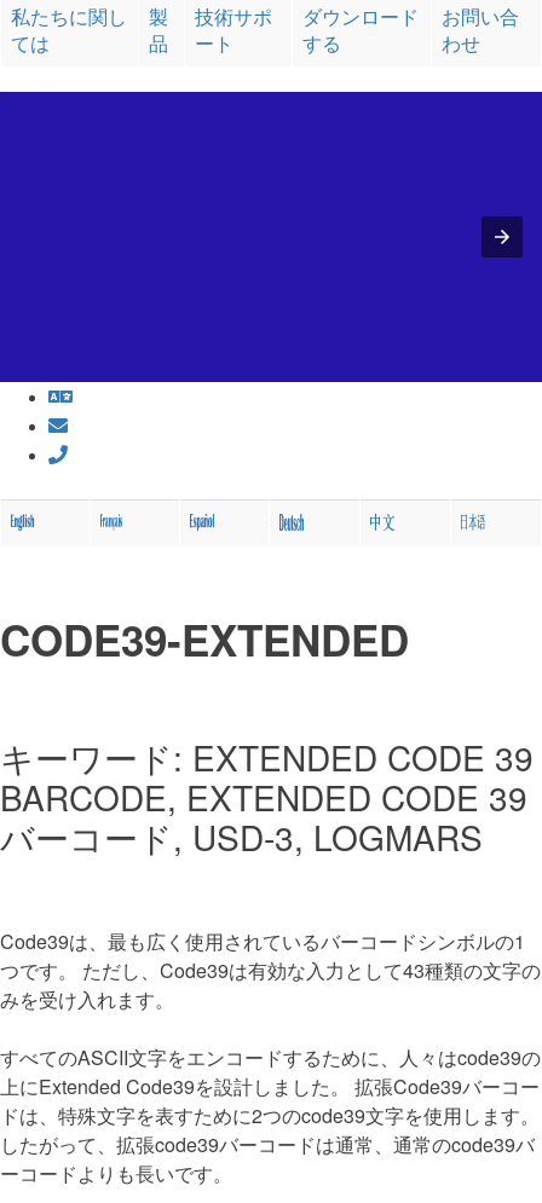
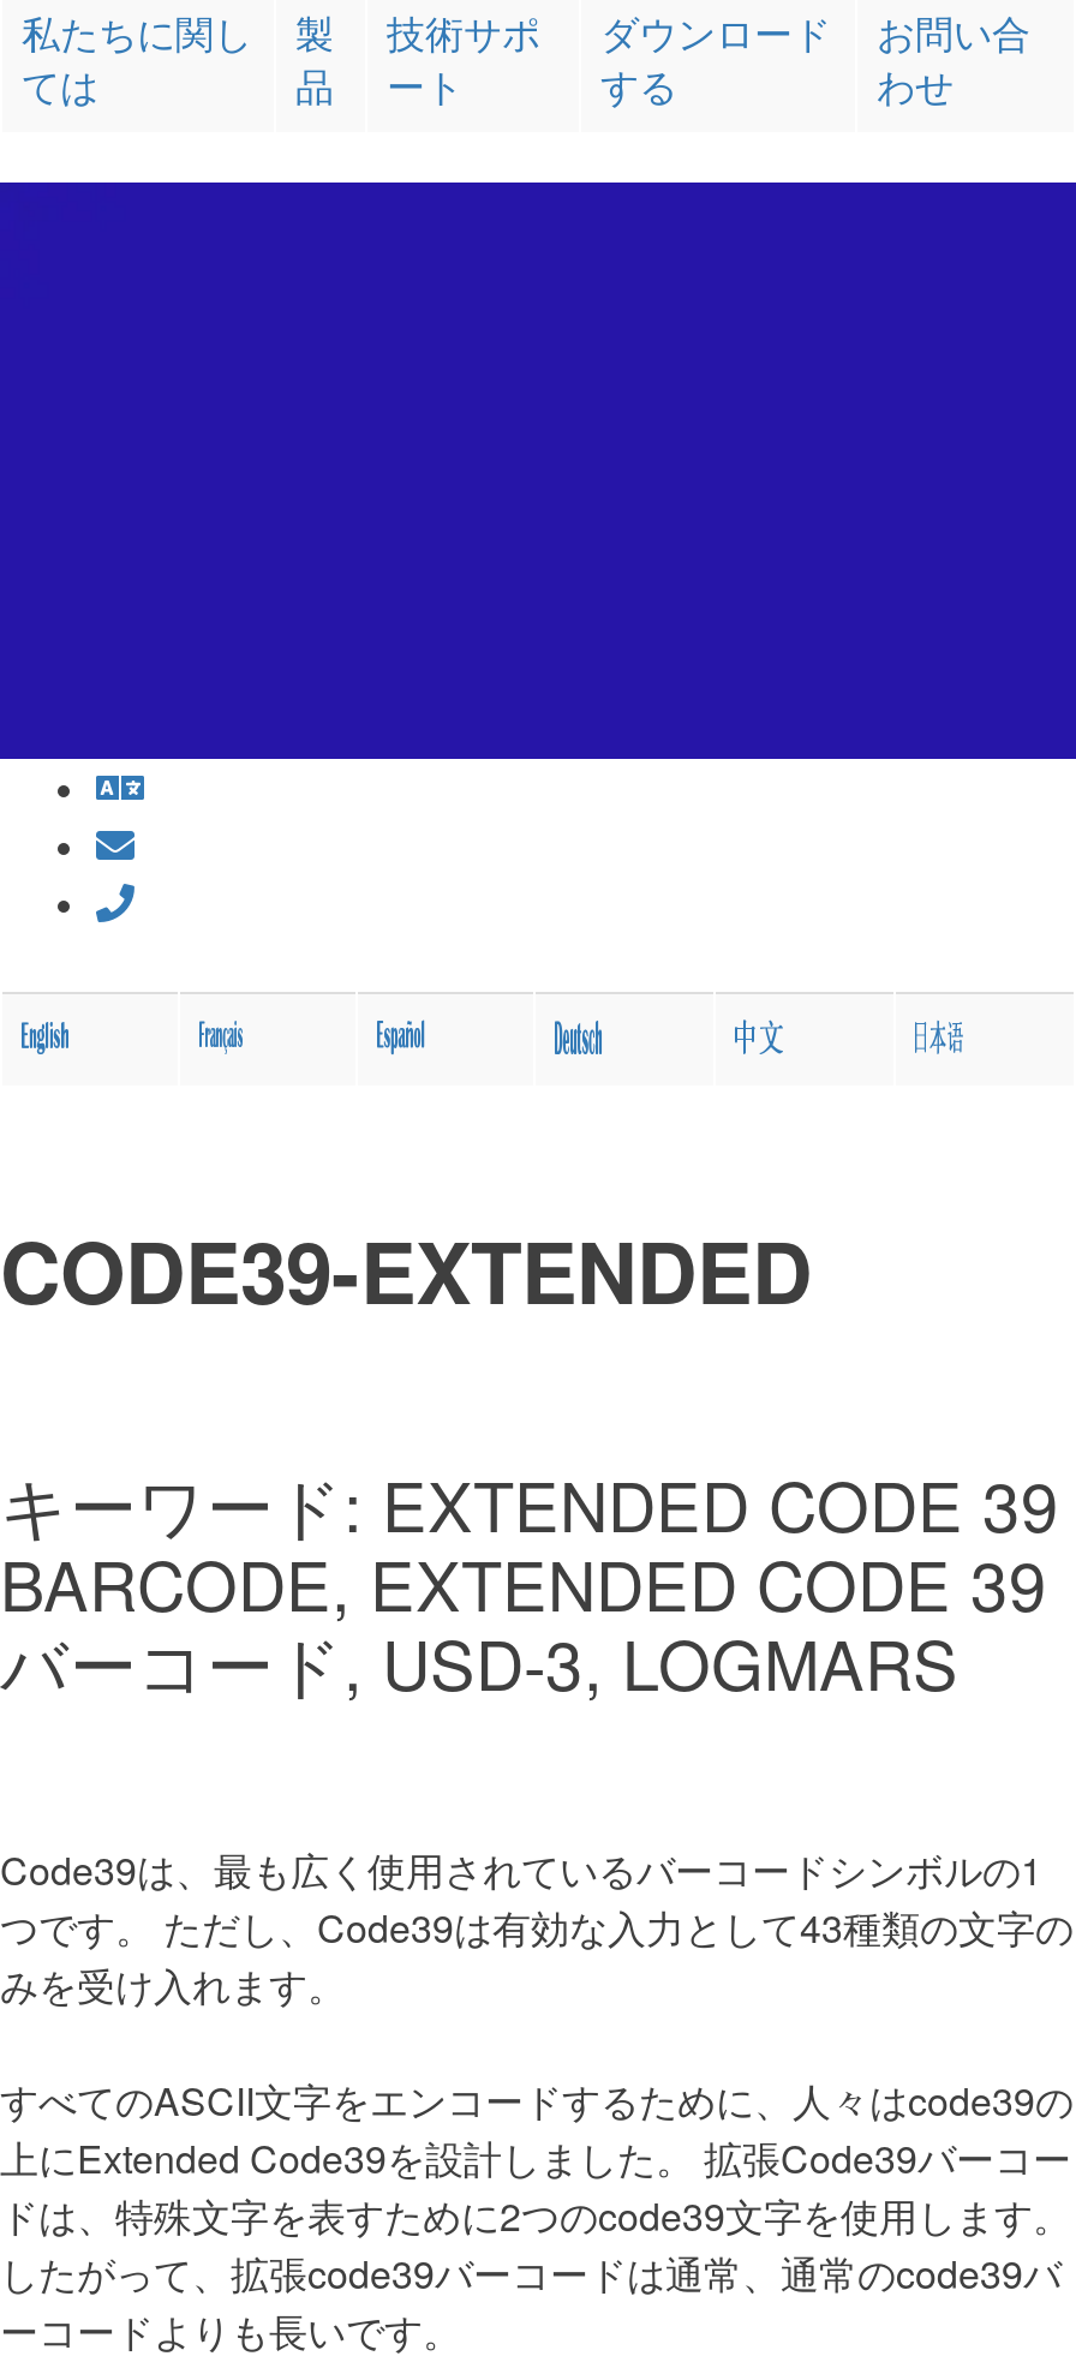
[482,216,523,258] [image] -> none

